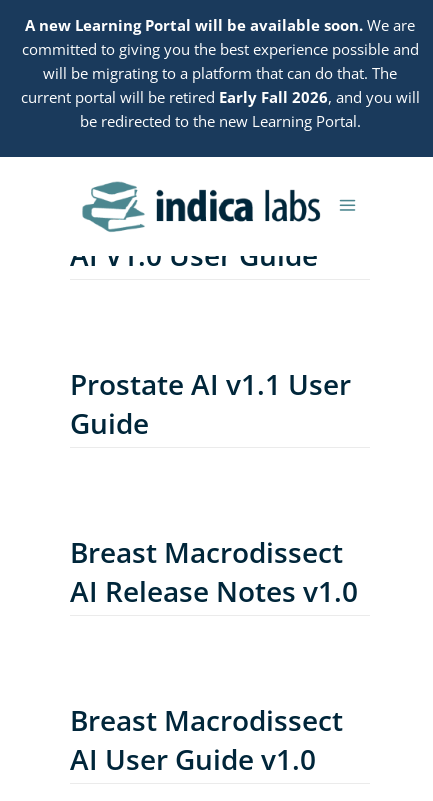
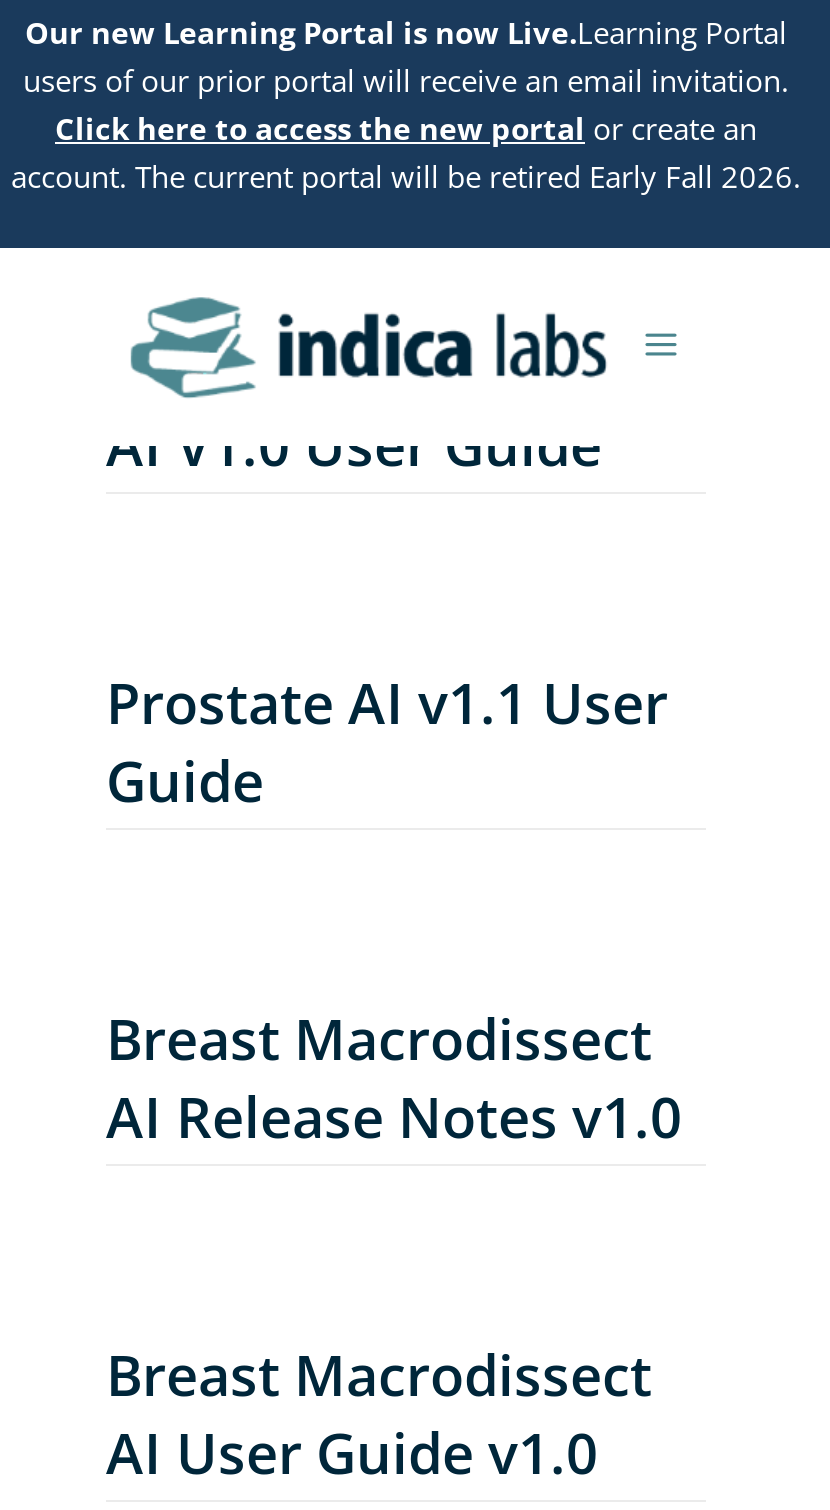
[20,15,419,131] A new Learning Portal will be available soon. We are | committed to giving you the best experience possible and | will be migrating to a platform that can do that. The | current portal will be retired Early Fall 2026, and you will | be redirected to the new Learning Portal. -> [11,12,801,196] Our new Learning Portal is now Live.Learning Portal | users of our prior portal will receive an email invitation. | Click here to access the new portal or create an | account. The current portal will be retired Early Fall 2026.

